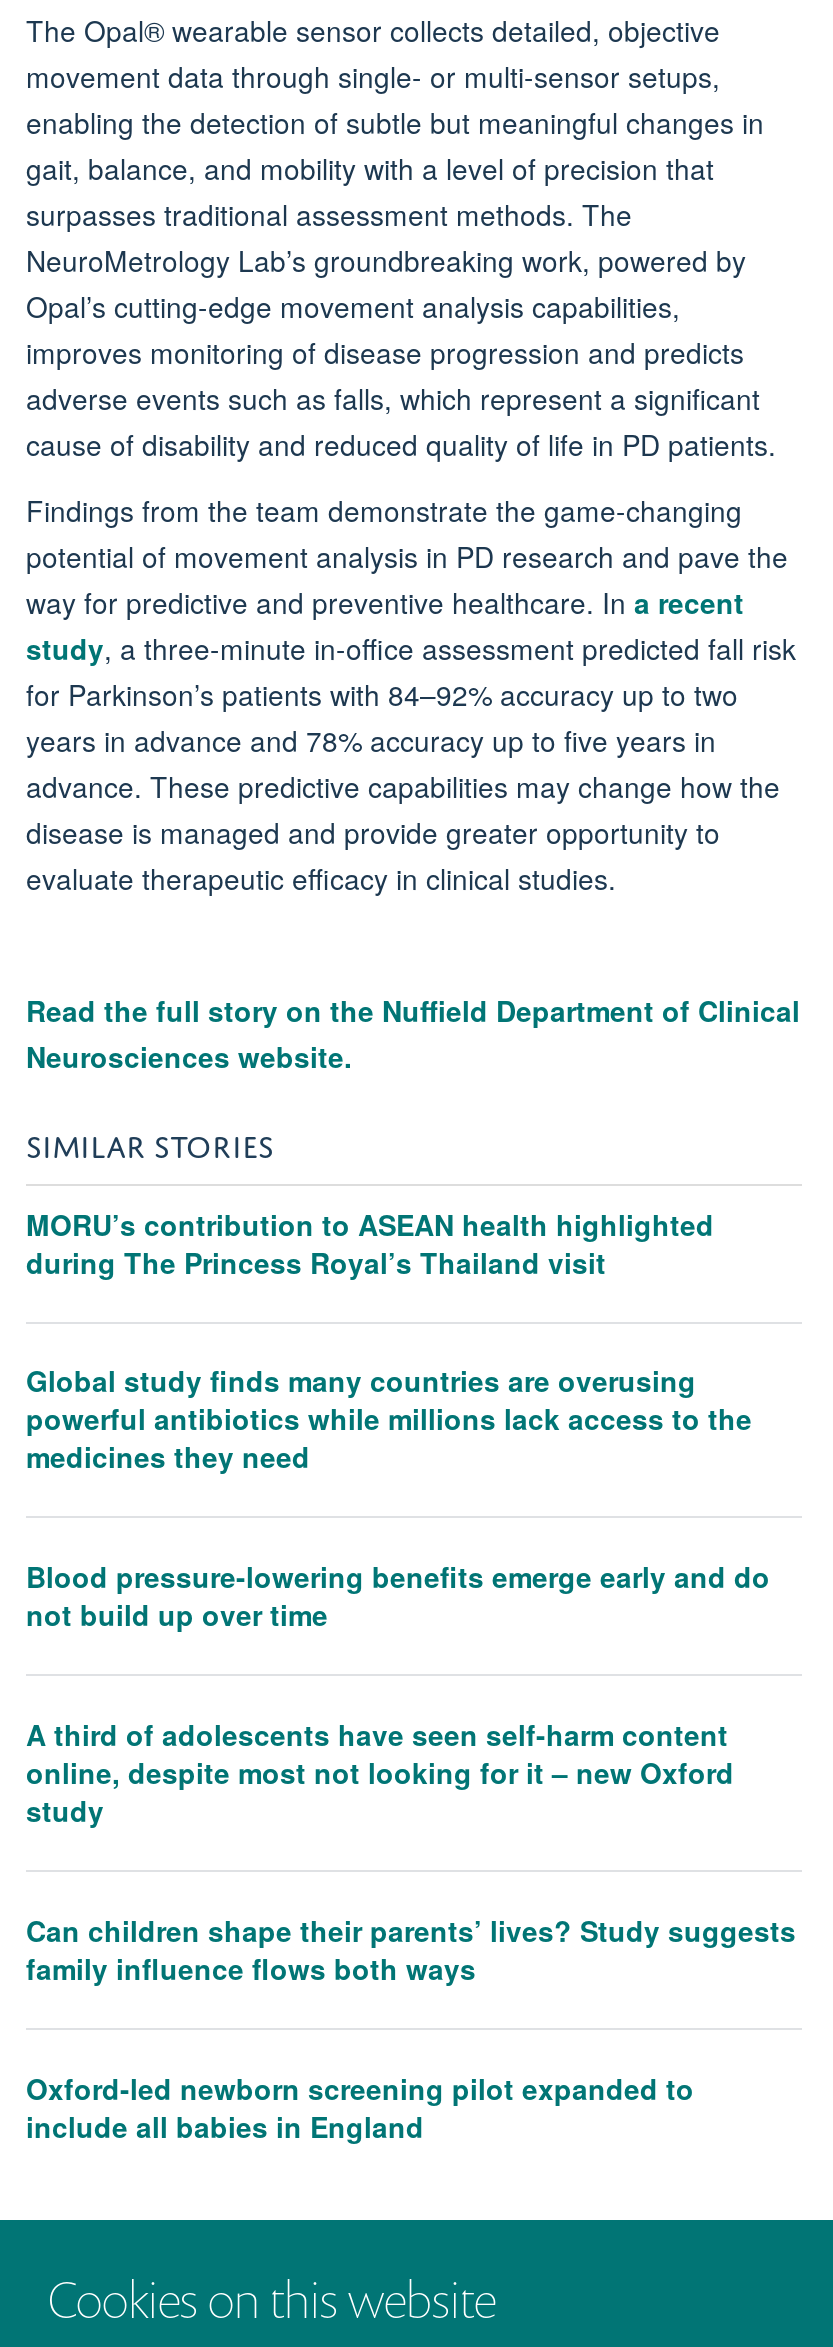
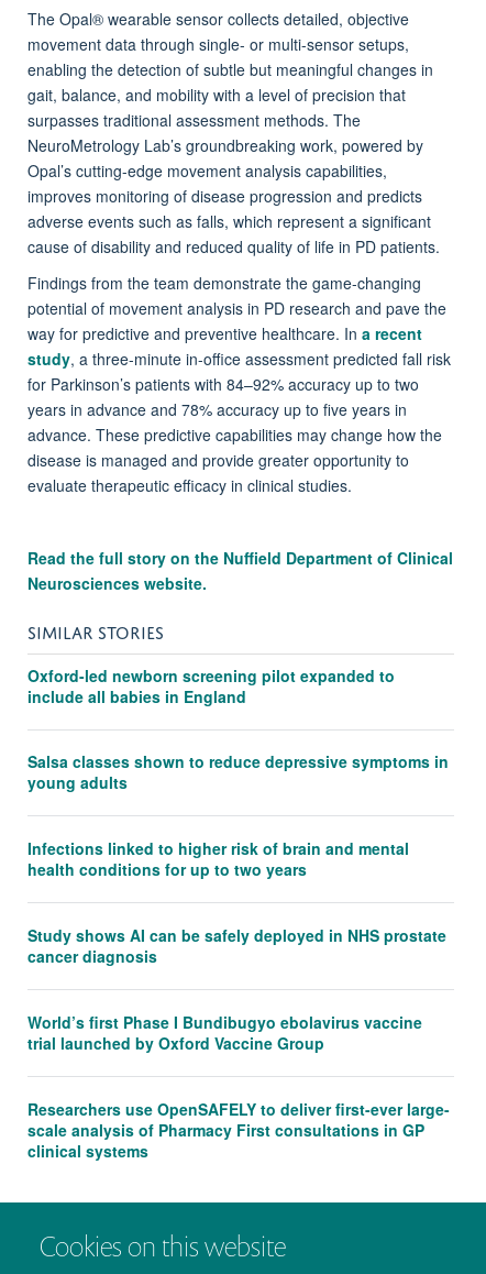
[26,1203,796,1989] MORU’s contribution to ASEAN health highlighted | during The Princess Royal’s Thailand visit | Global study finds many countries are overusing | powerful antibiotics while millions lack access to the | medicines they need | Blood pressure-lowering benefits emerge early and do | not build up over time | A third of adolescents have seen self-harm content | online, despite most not looking for it – new Oxford | study | Can children shape their parents’ lives? Study suggests | family influence flows both ways -> none
moved [26,2068,694,2146] -> [27,664,395,707]: Oxford-led newborn screening pilot expanded to | include all babies in England
none -> [27,751,450,1162] Salsa classes shown to reduce depressive symptoms in | young adults | Infections linked to higher risk of brain and mental | health conditions for up to two years | Study shows AI can be safely deployed in NHS prostate | cancer diagnosis | World’s first Phase I Bundibugyo ebolavirus vaccine | trial launched by Oxford Vaccine Group | Researchers use OpenSAFELY to deliver first-ever large- | scale analysis of Pharmacy First consultations in GP | clinical systems

